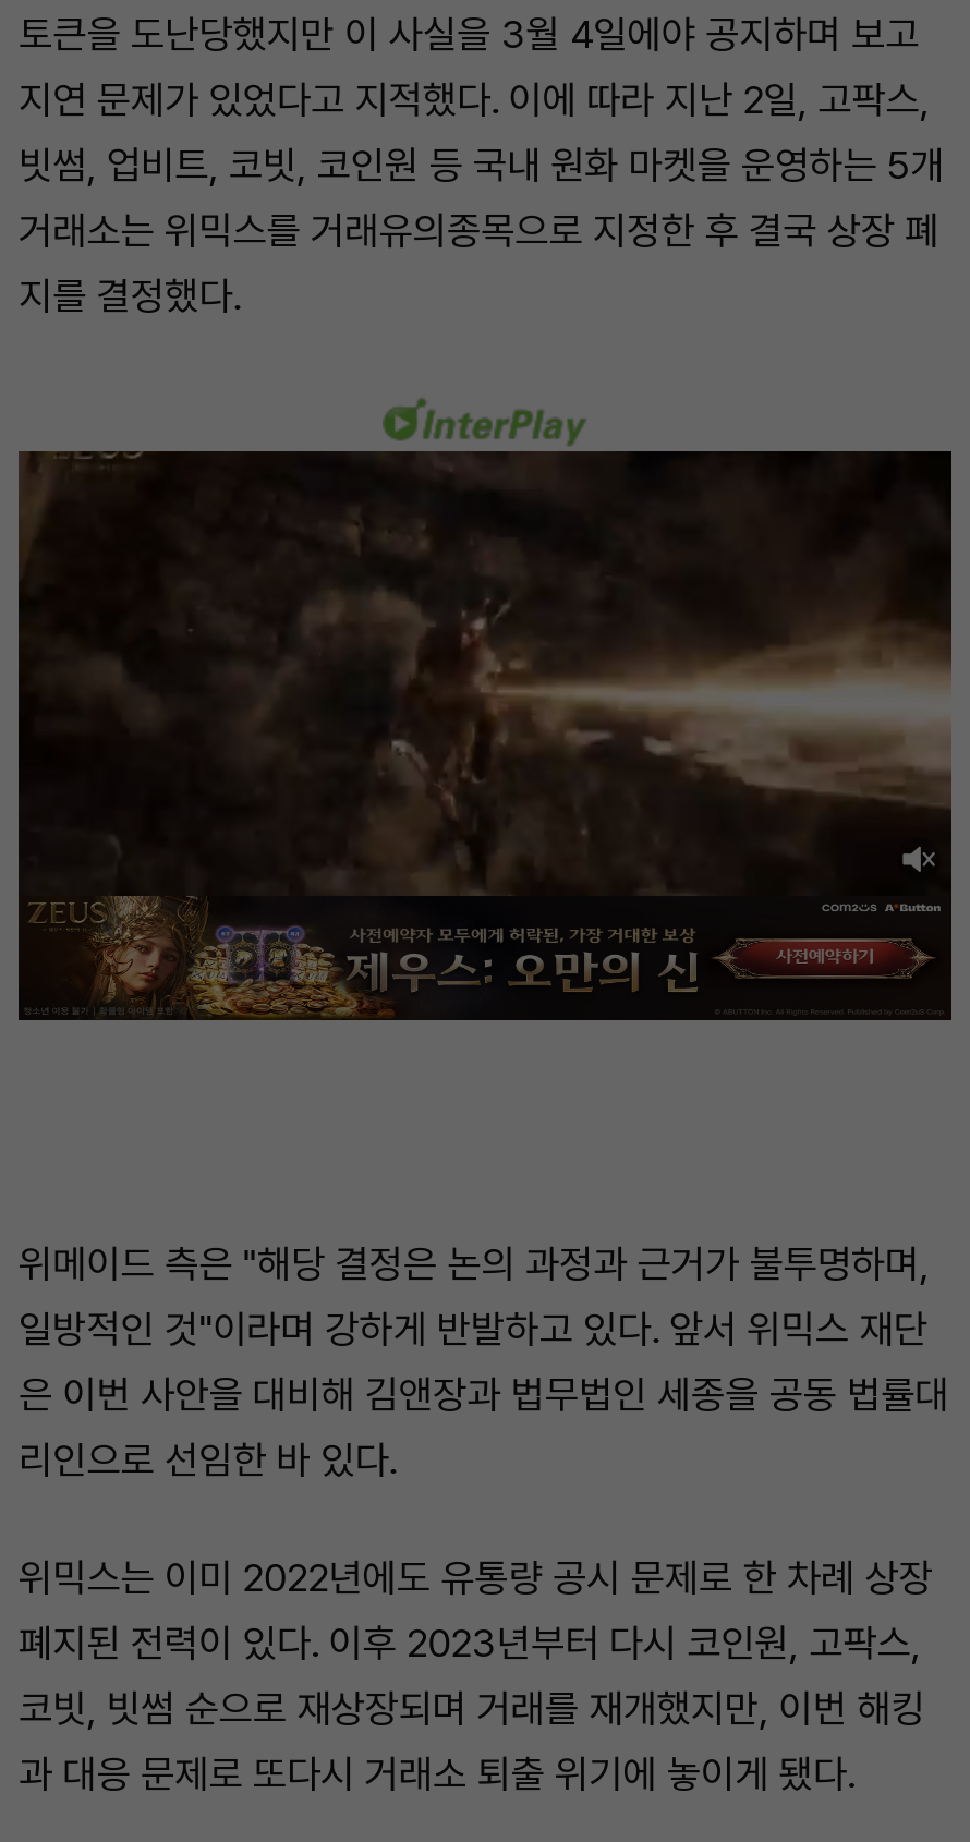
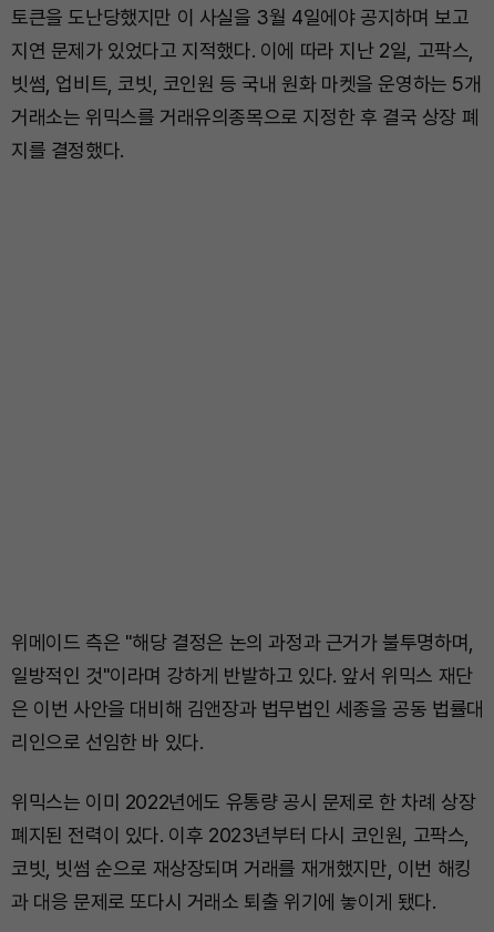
[16,397,954,1022] [image] -> none

